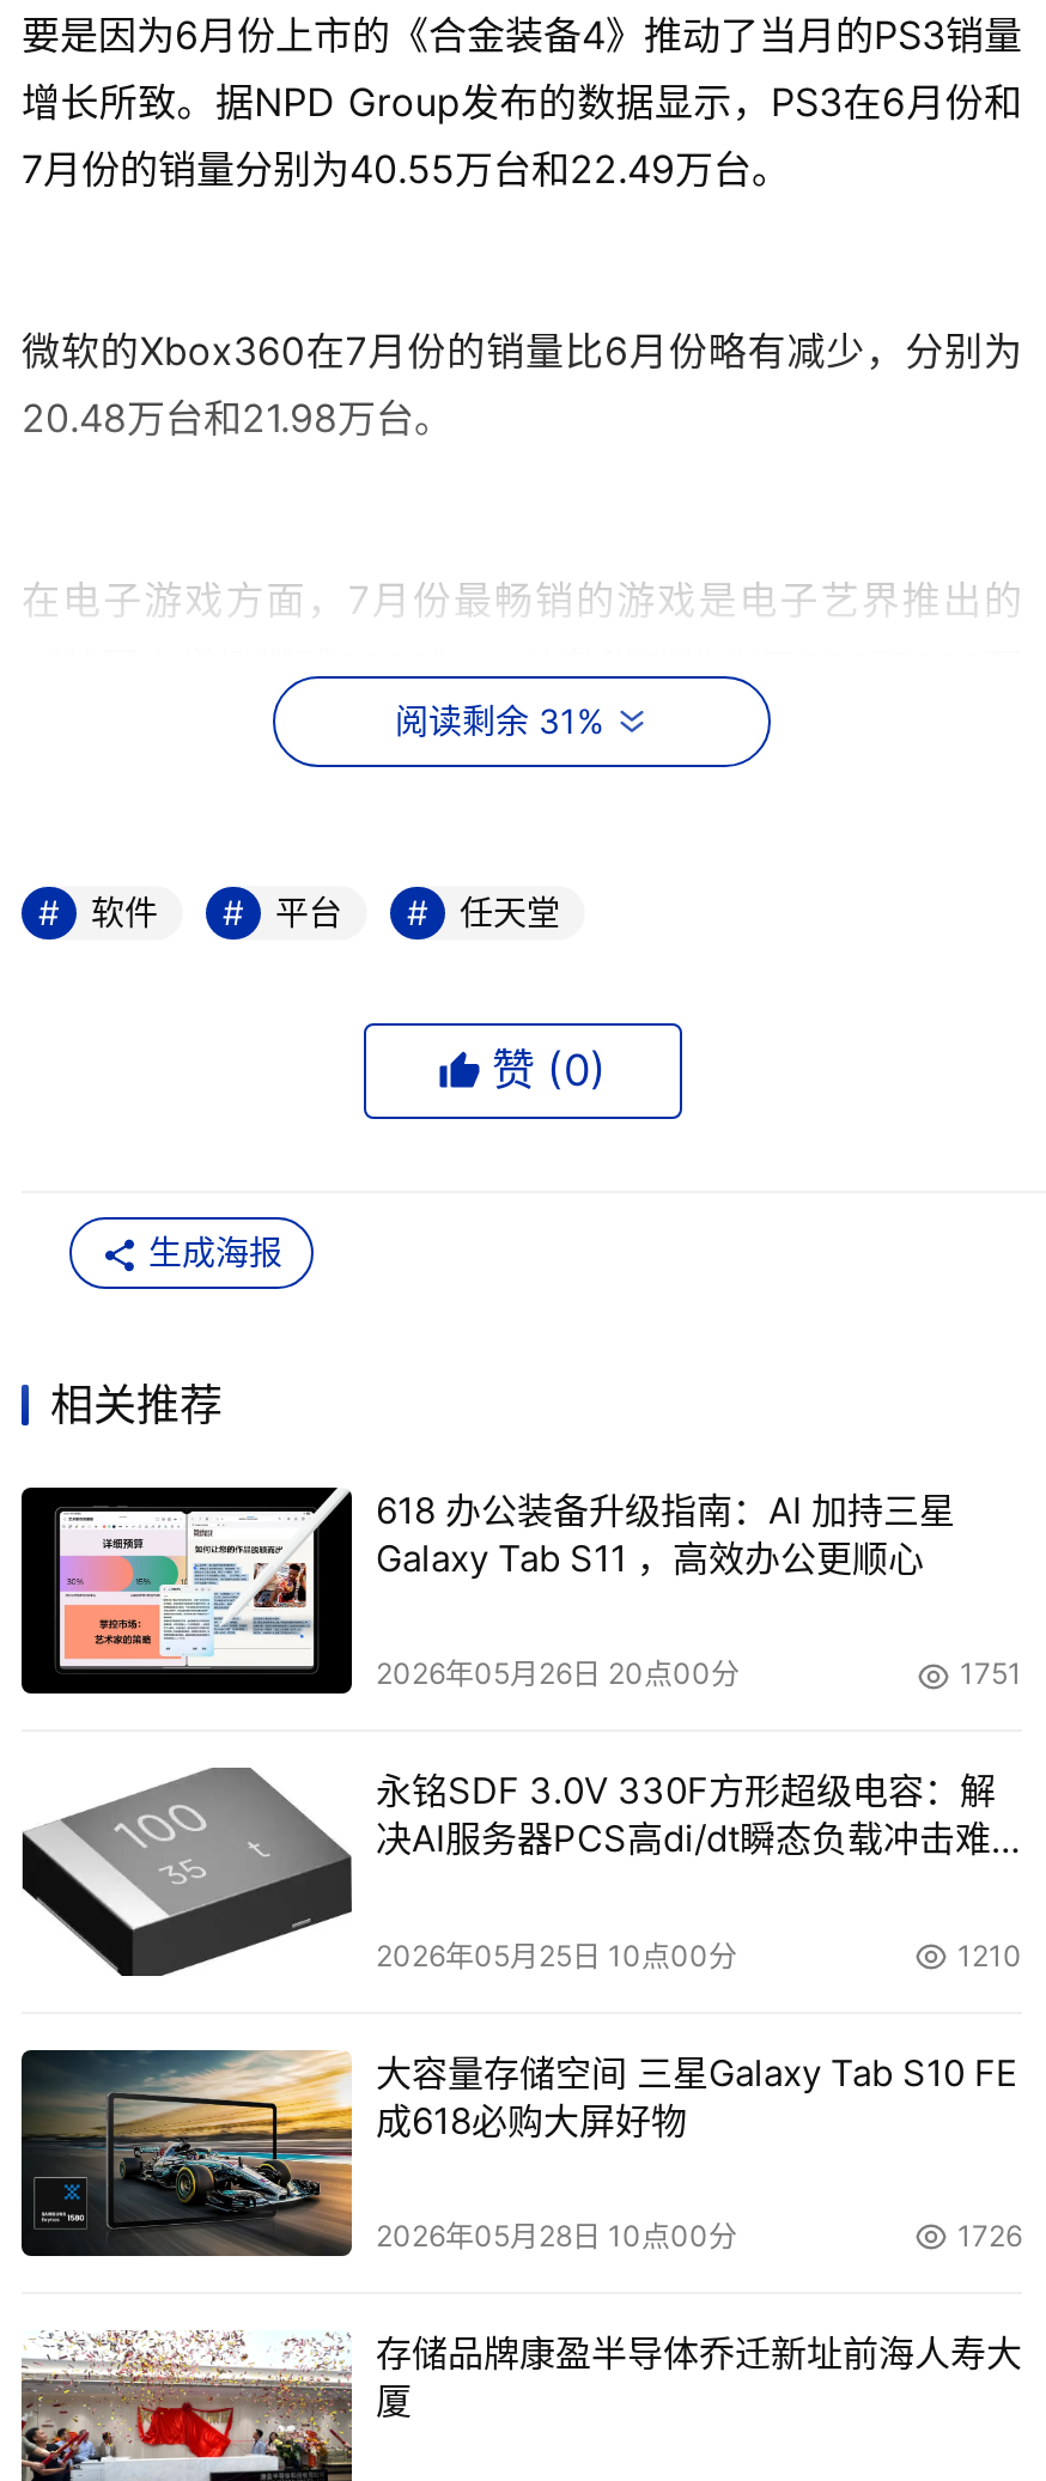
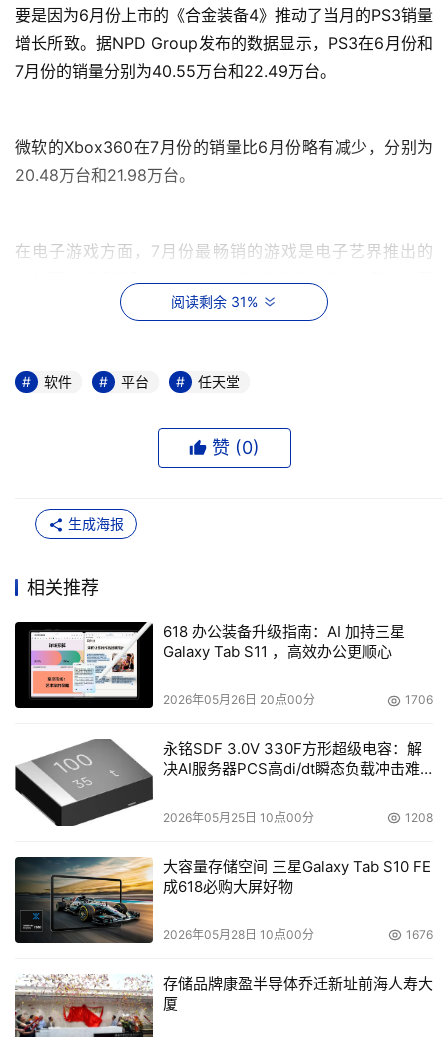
[960,1656,1022,1692] 1751 -> [405,692,433,707] 1706
[957,1937,1022,1973] 1210 -> [405,810,433,825] 1208
[957,2217,1022,2253] 1726 -> [406,927,433,942] 1676

